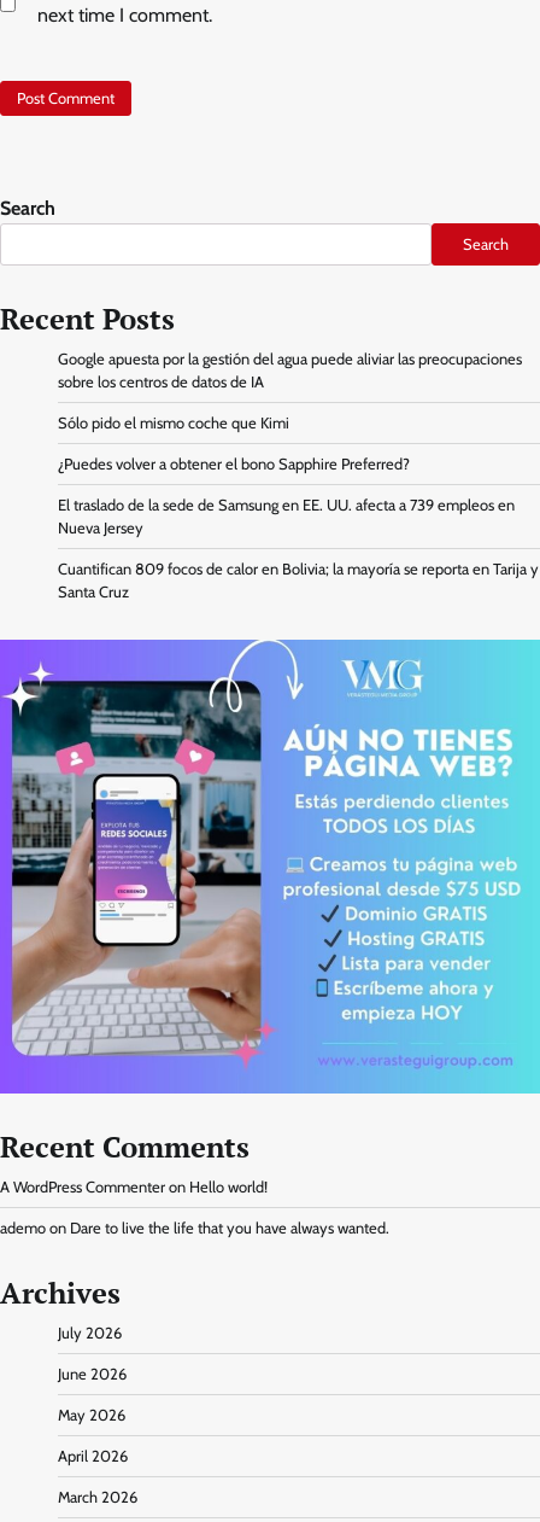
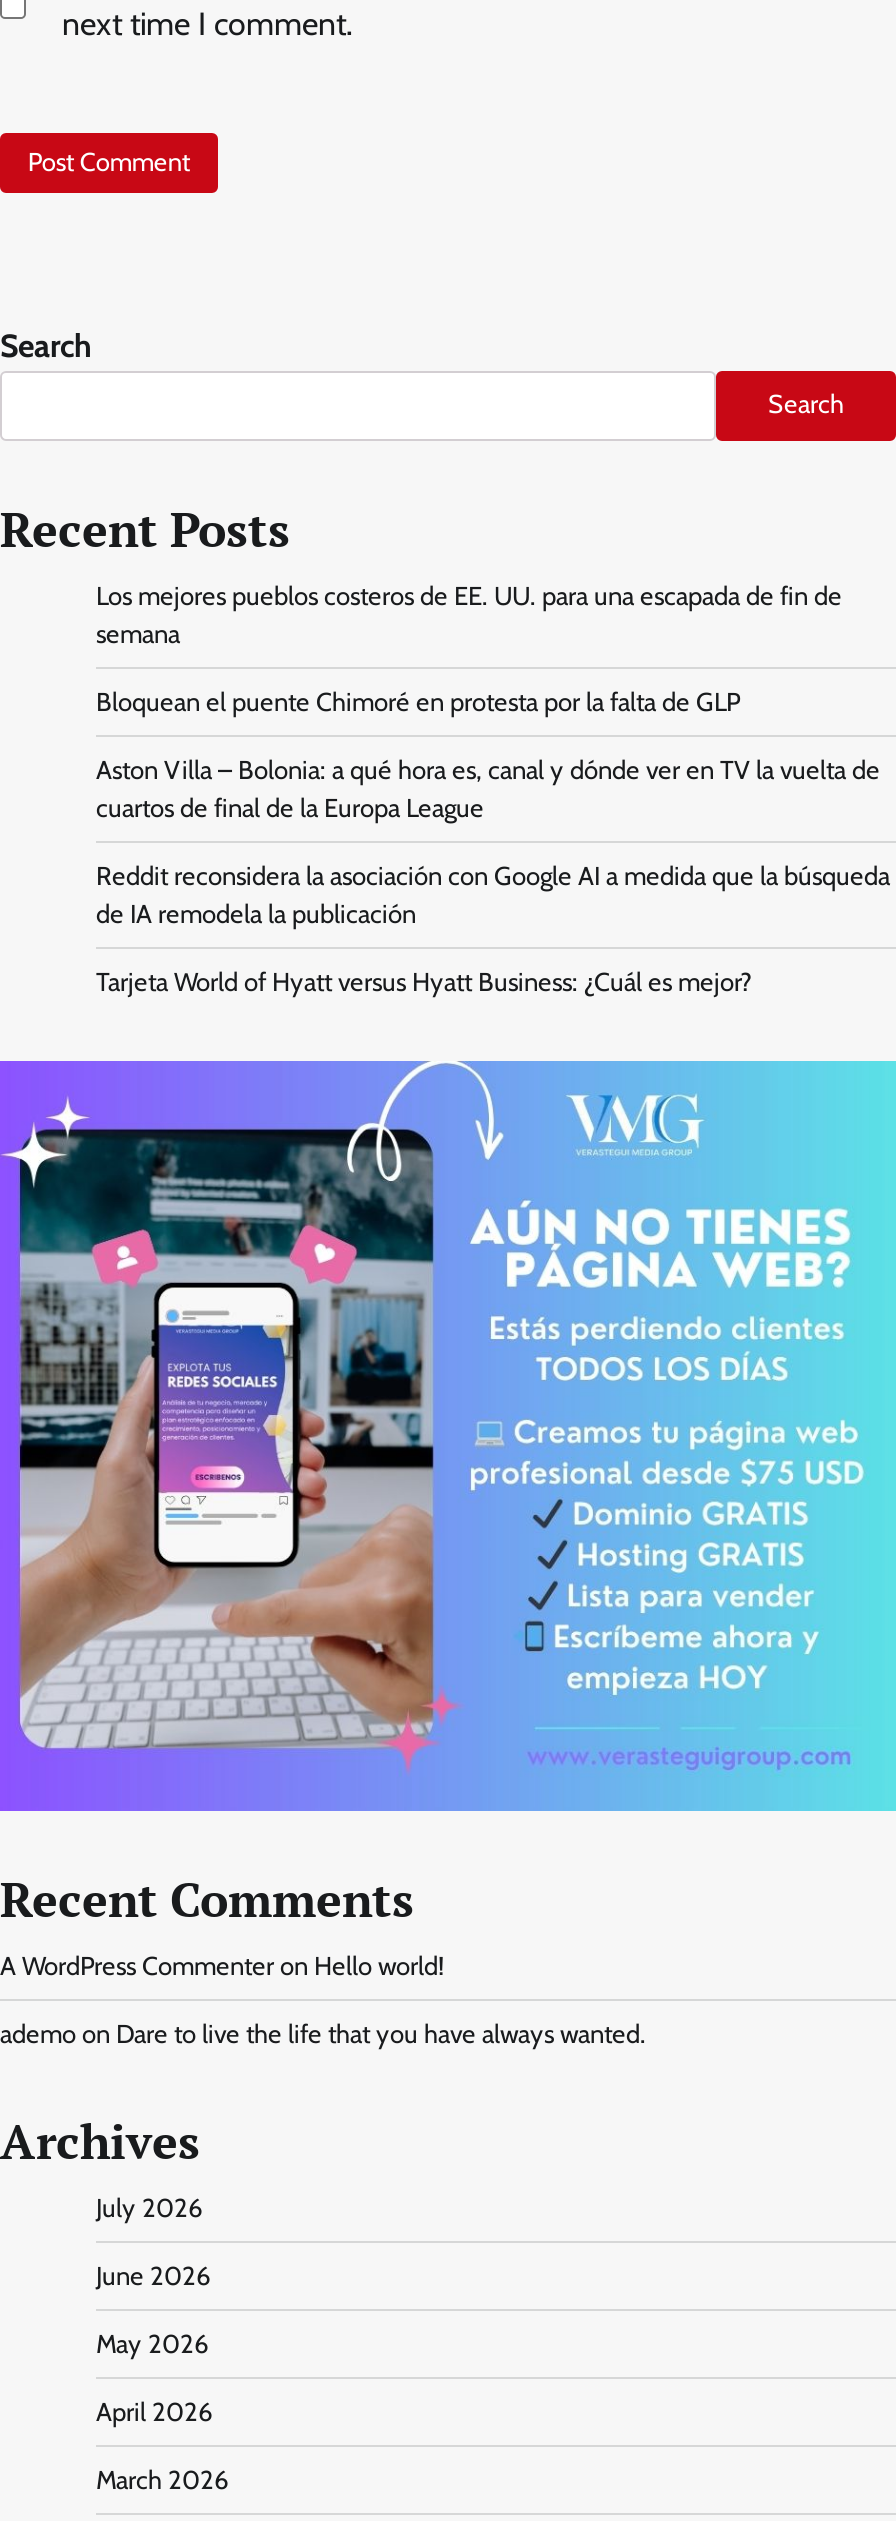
[58,350,522,391] Google apuesta por la gestión del agua puede aliviar las preocupaciones | sobre los centros de datos de IA -> [96,581,842,649] Los mejores pueblos costeros de EE. UU. para una escapada de fin de | semana
[58,414,289,432] Sólo pido el mismo coche que Kimi -> [96,687,740,717] Bloquean el puente Chimoré en protesta por la falta de GLP
[58,455,410,473] ¿Puedes volver a obtener el bono Sapphire Preferred? -> [96,755,880,823] Aston Villa – Bolonia: a qué hora es, canal y dónde ver en TV la vuelta de | cuartos de final de la Europa League
[58,496,515,537] El traslado de la sede de Samsung en EE. UU. afecta a 739 empleos en | Nueva Jersey -> [96,861,890,929] Reddit reconsidera la asociación con Google AI a medida que la búsqueda | de IA remodela la publicación
[58,560,539,601] Cuantifican 809 focos de calor en Bolivia; la mayoría se reporta en Tarija y | Santa Cruz -> [96,967,752,997] Tarjeta World of Hyatt versus Hyatt Business: ¿Cuál es mejor?

